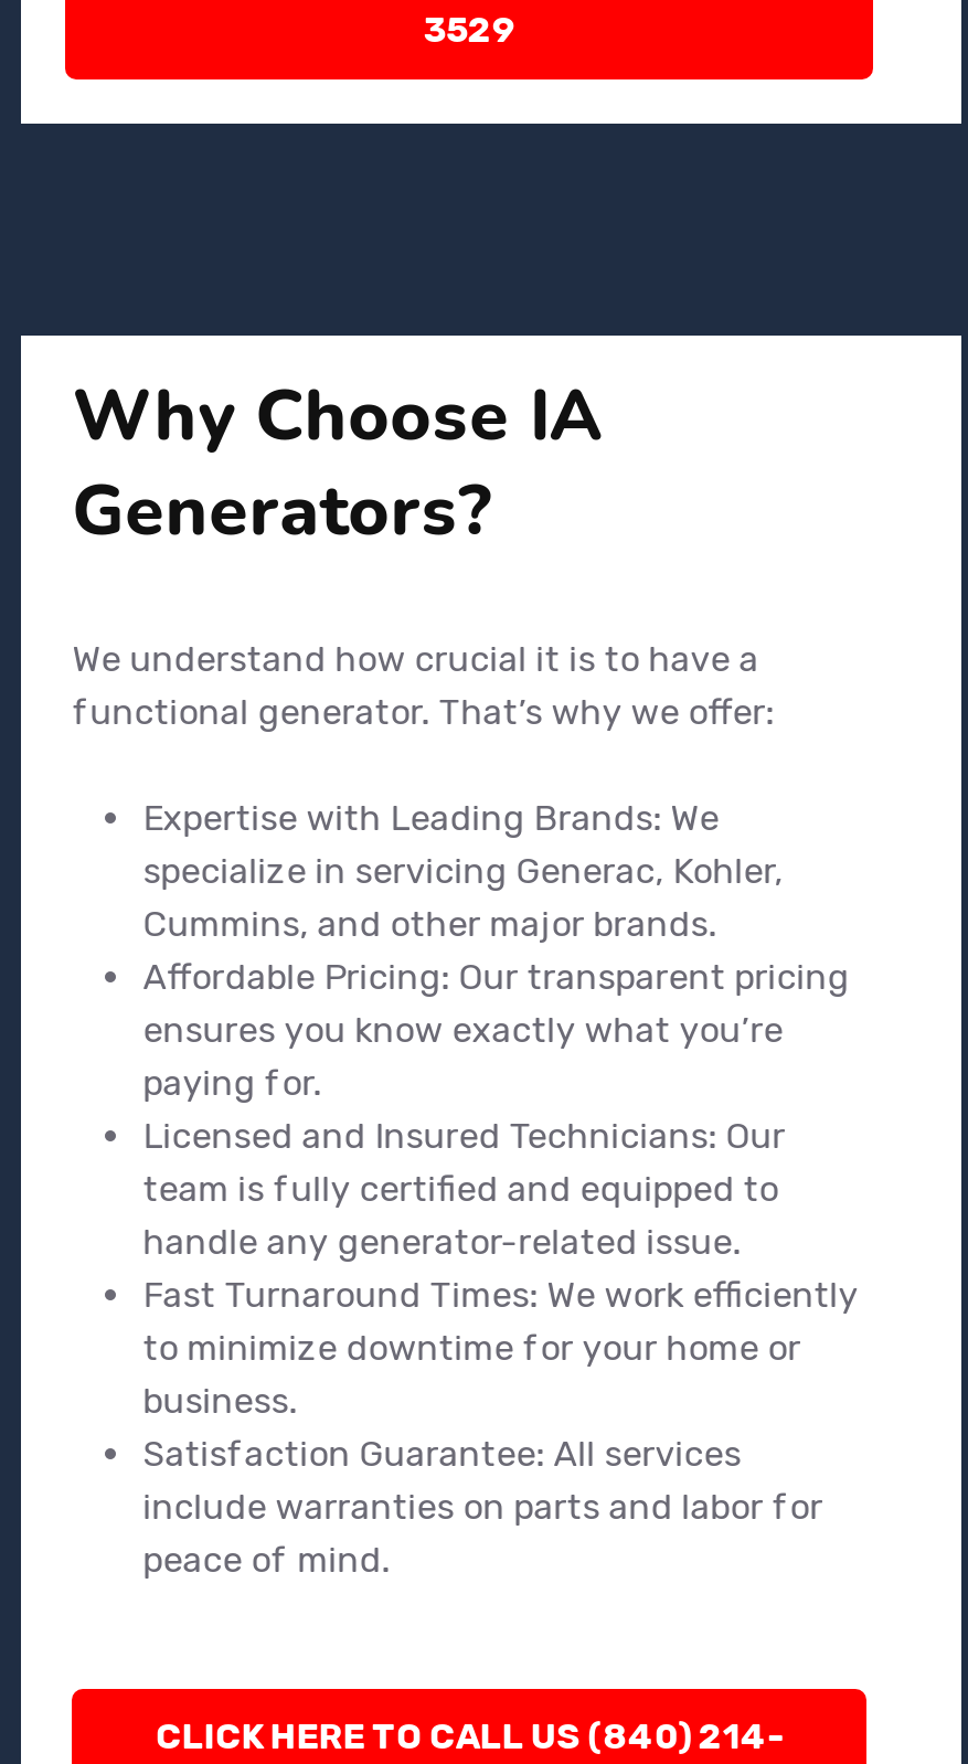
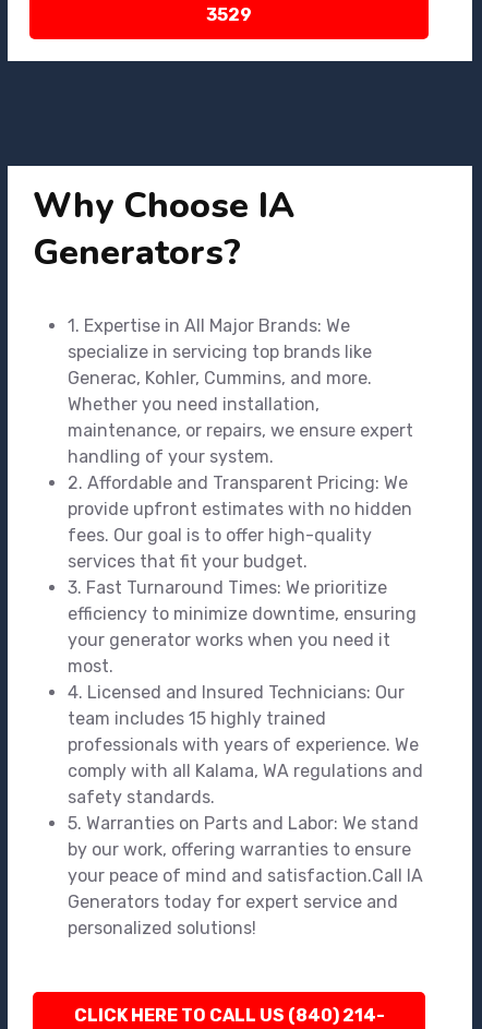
[72,638,858,1581] We understand how crucial it is to have a | functional generator. That’s why we offer: | Expertise with Leading Brands: We | specialize in servicing Generac, Kohler, | Cummins, and other major brands. | Affordable Pricing: Our transparent pricing | ensures you know exactly what you’re | paying for. | Licensed and Insured Technicians: Our | team is fully certified and equipped to | handle any generator-related issue. | Fast Turnaround Times: We work efficiently | to minimize downtime for your home or | business. | Satisfaction Guarantee: All services | include warranties on parts and labor for | peace of mind. -> [68,315,423,938] 1. Expertise in All Major Brands: We | specialize in servicing top brands like | Generac, Kohler, Cummins, and more. | Whether you need installation, | maintenance, or repairs, we ensure expert | handling of your system. | 2. Affordable and Transparent Pricing: We | provide upfront estimates with no hidden | fees. Our goal is to offer high-quality | services that fit your budget. | 3. Fast Turnaround Times: We prioritize | efficiency to minimize downtime, ensuring | your generator works when you need it | most. | 4. Licensed and Insured Technicians: Our | team includes 15 highly trained | professionals with years of experience. We | comply with all Kalama, WA regulations and | safety standards. | 5. Warranties on Parts and Labor: We stand | by our work, offering warranties to ensure | your peace of mind and satisfaction.Call IA | Generators today for expert service and | personalized solutions!

